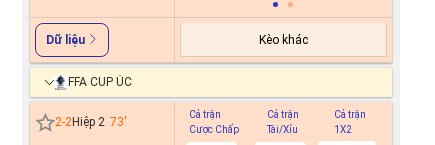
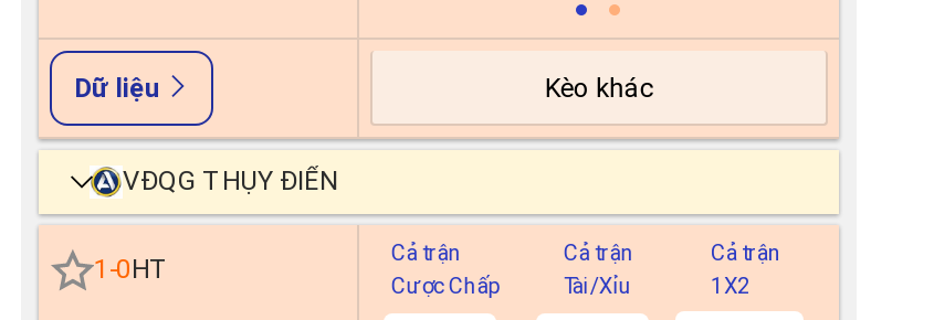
[68,75,132,89] FFA CUP ÚC -> [123,166,337,197] VĐQG THỤY ĐIỂN
[55,115,127,129] 2-2Hiệp 2 73' -> [94,255,169,286] 1 - 0HT

